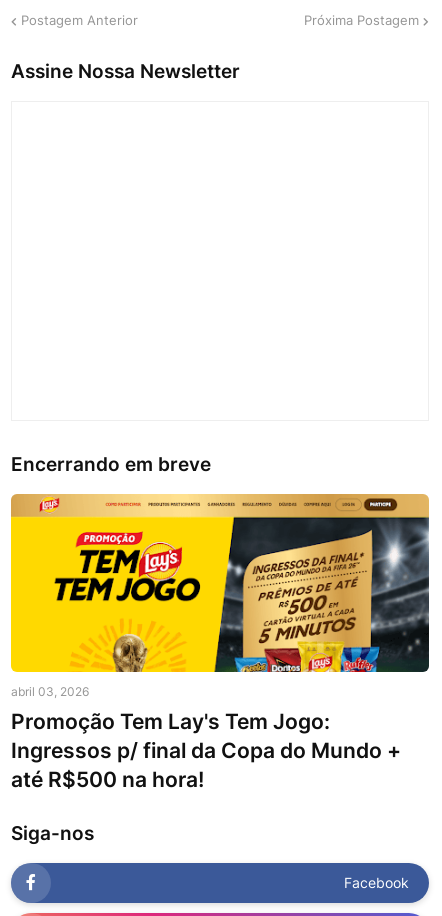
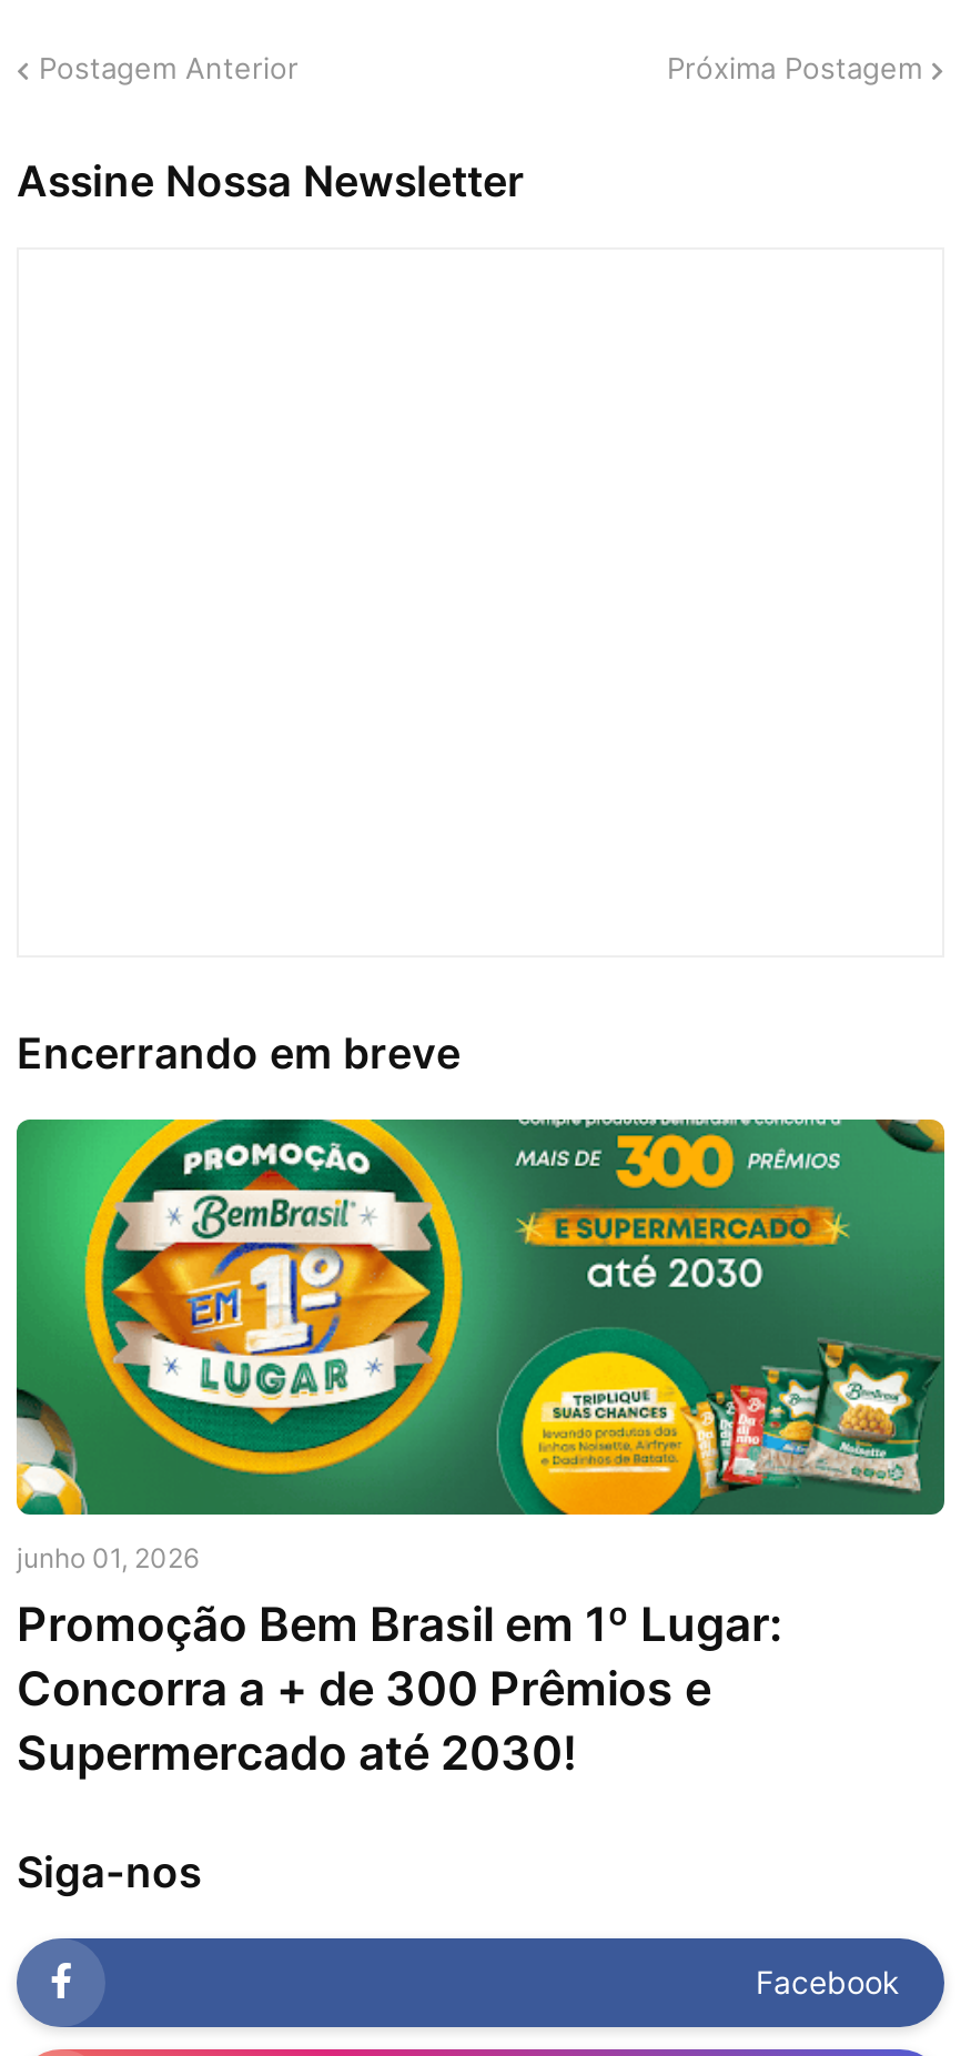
[10,493,430,792] [image] | abril 03, 2026 | Promoção Tem Lay's Tem Jogo: | Ingressos p/ final da Copa do Mundo + | até R$500 na hora! -> [14,1117,947,1780] [image] | junho 01, 2026 | Promoção Bem Brasil em 1º Lugar: | Concorra a + de 300 Prêmios e | Supermercado até 2030!

